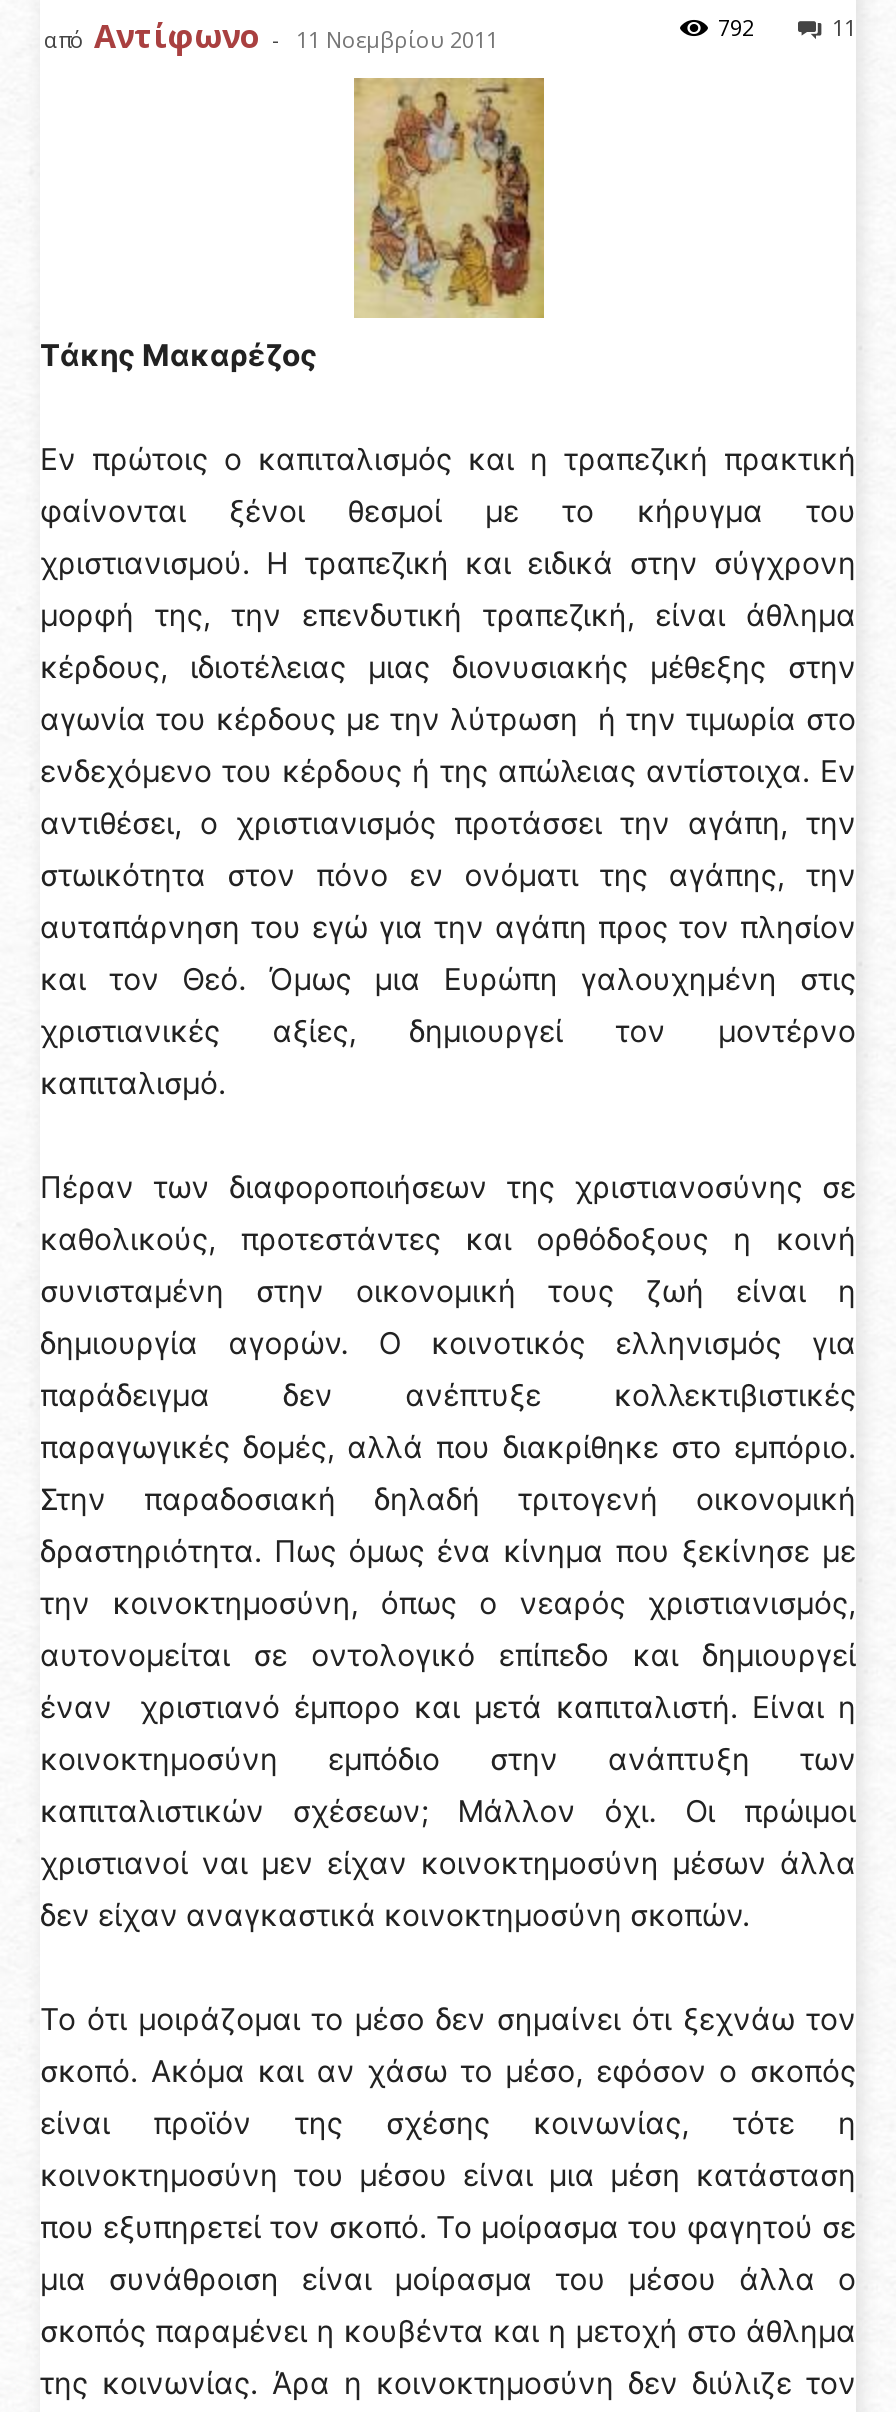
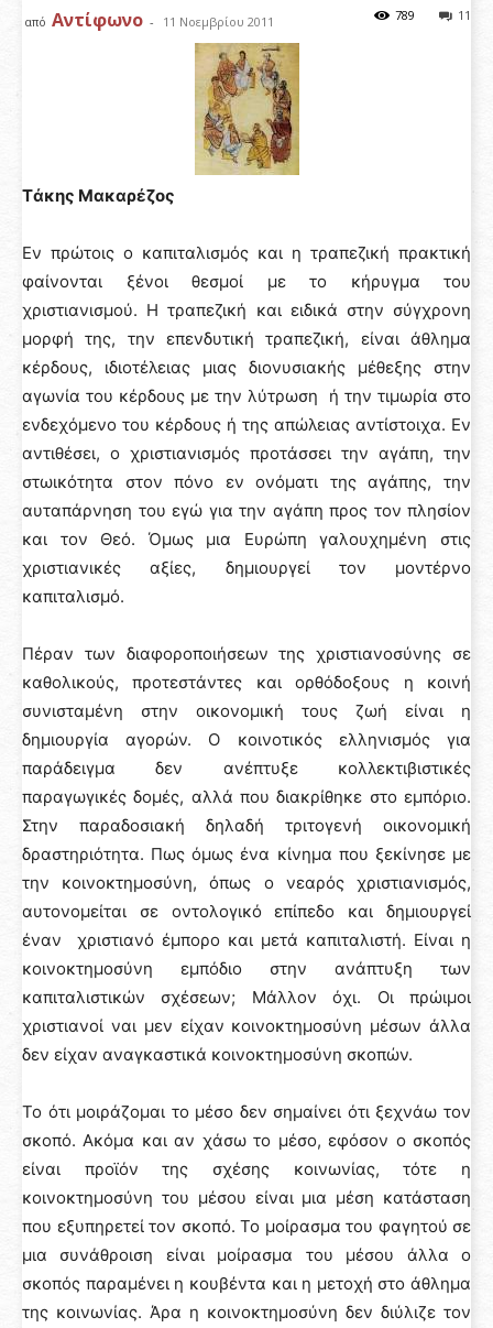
[718,12,754,42] 792 -> [395,7,415,23] 789

